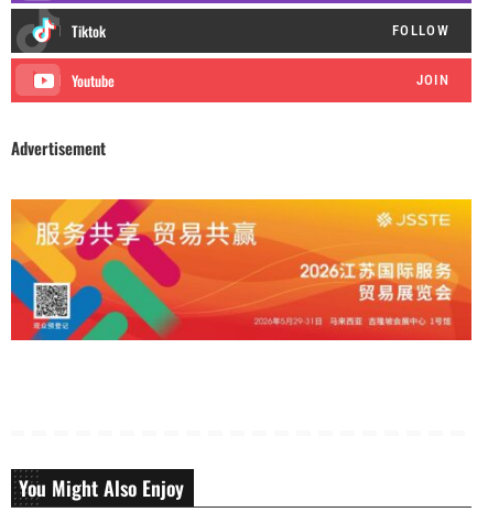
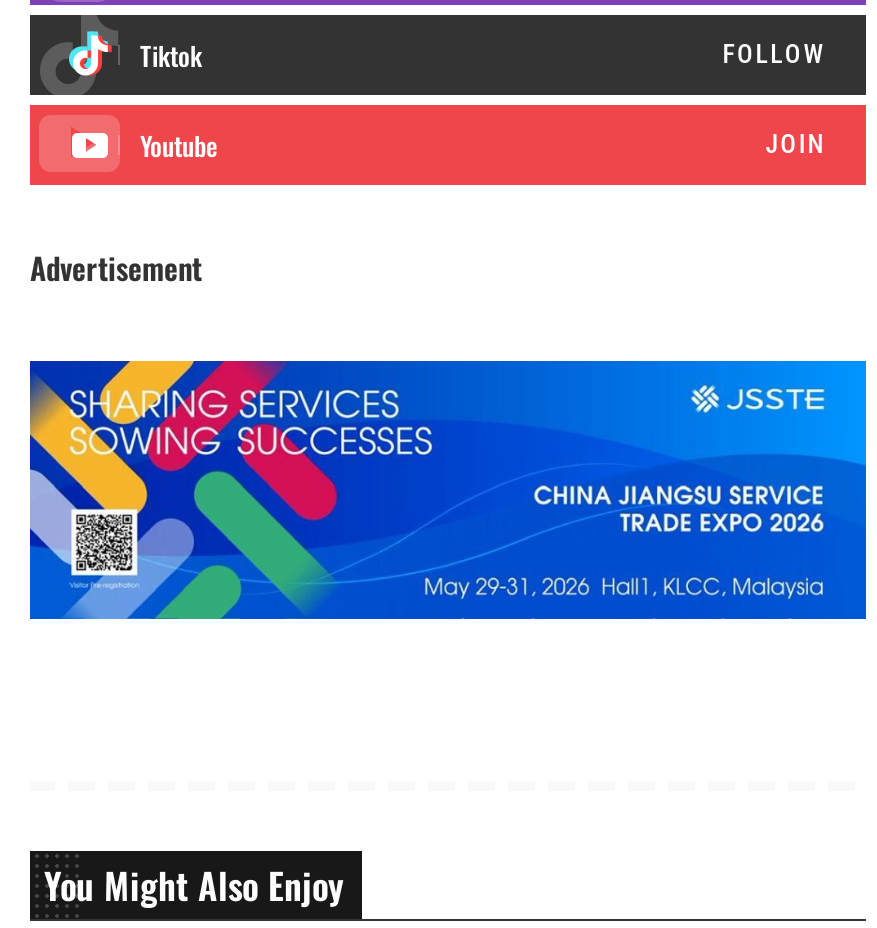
[10,198,473,341] [image] -> [28,358,868,622] [image]

